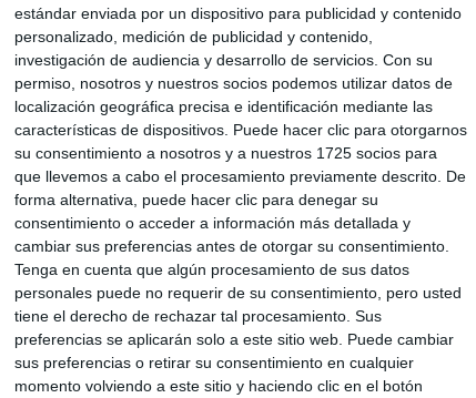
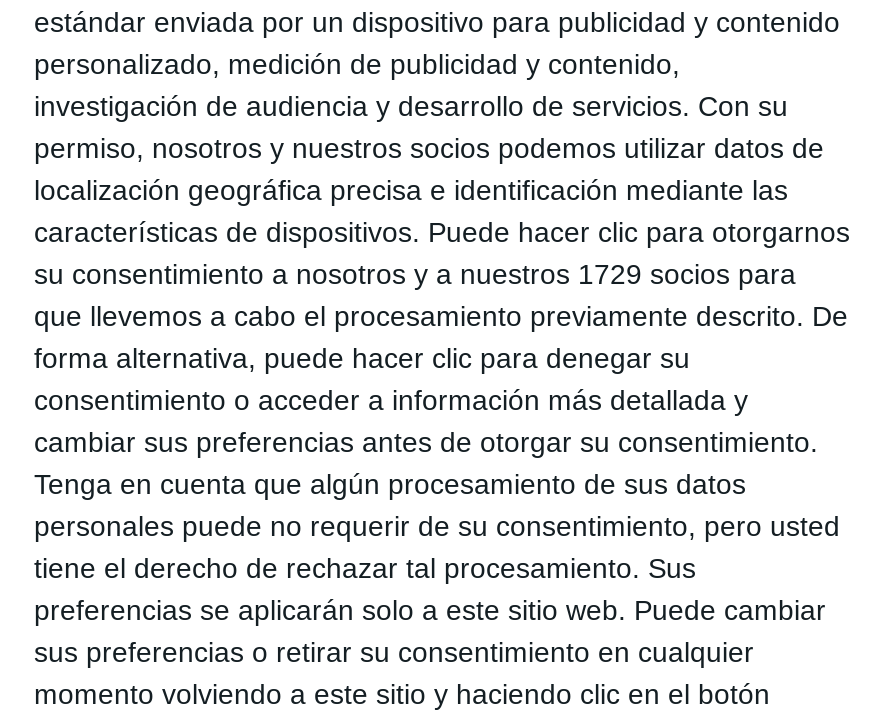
[14,144,437,161] su consentimiento a nosotros y a nuestros 1725 socios para -> [34,259,796,291] su consentimiento a nosotros y a nuestros 1729 socios para

